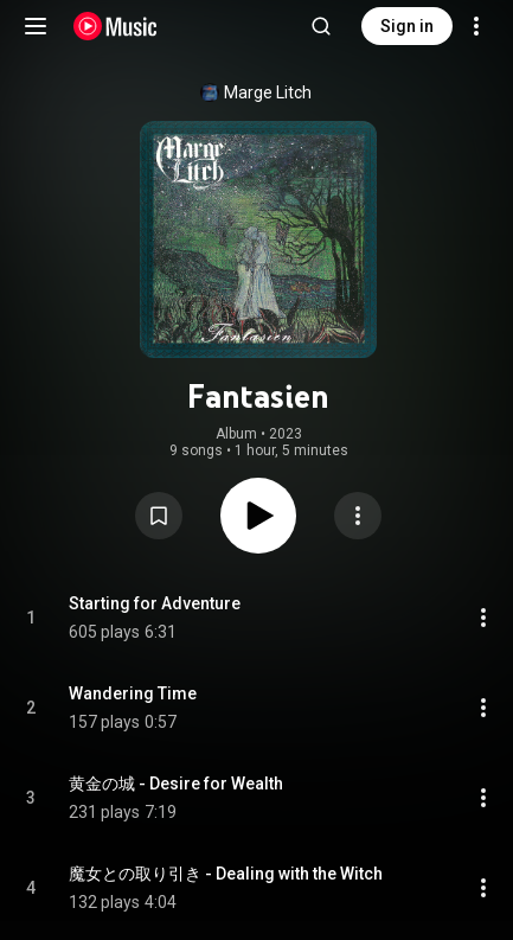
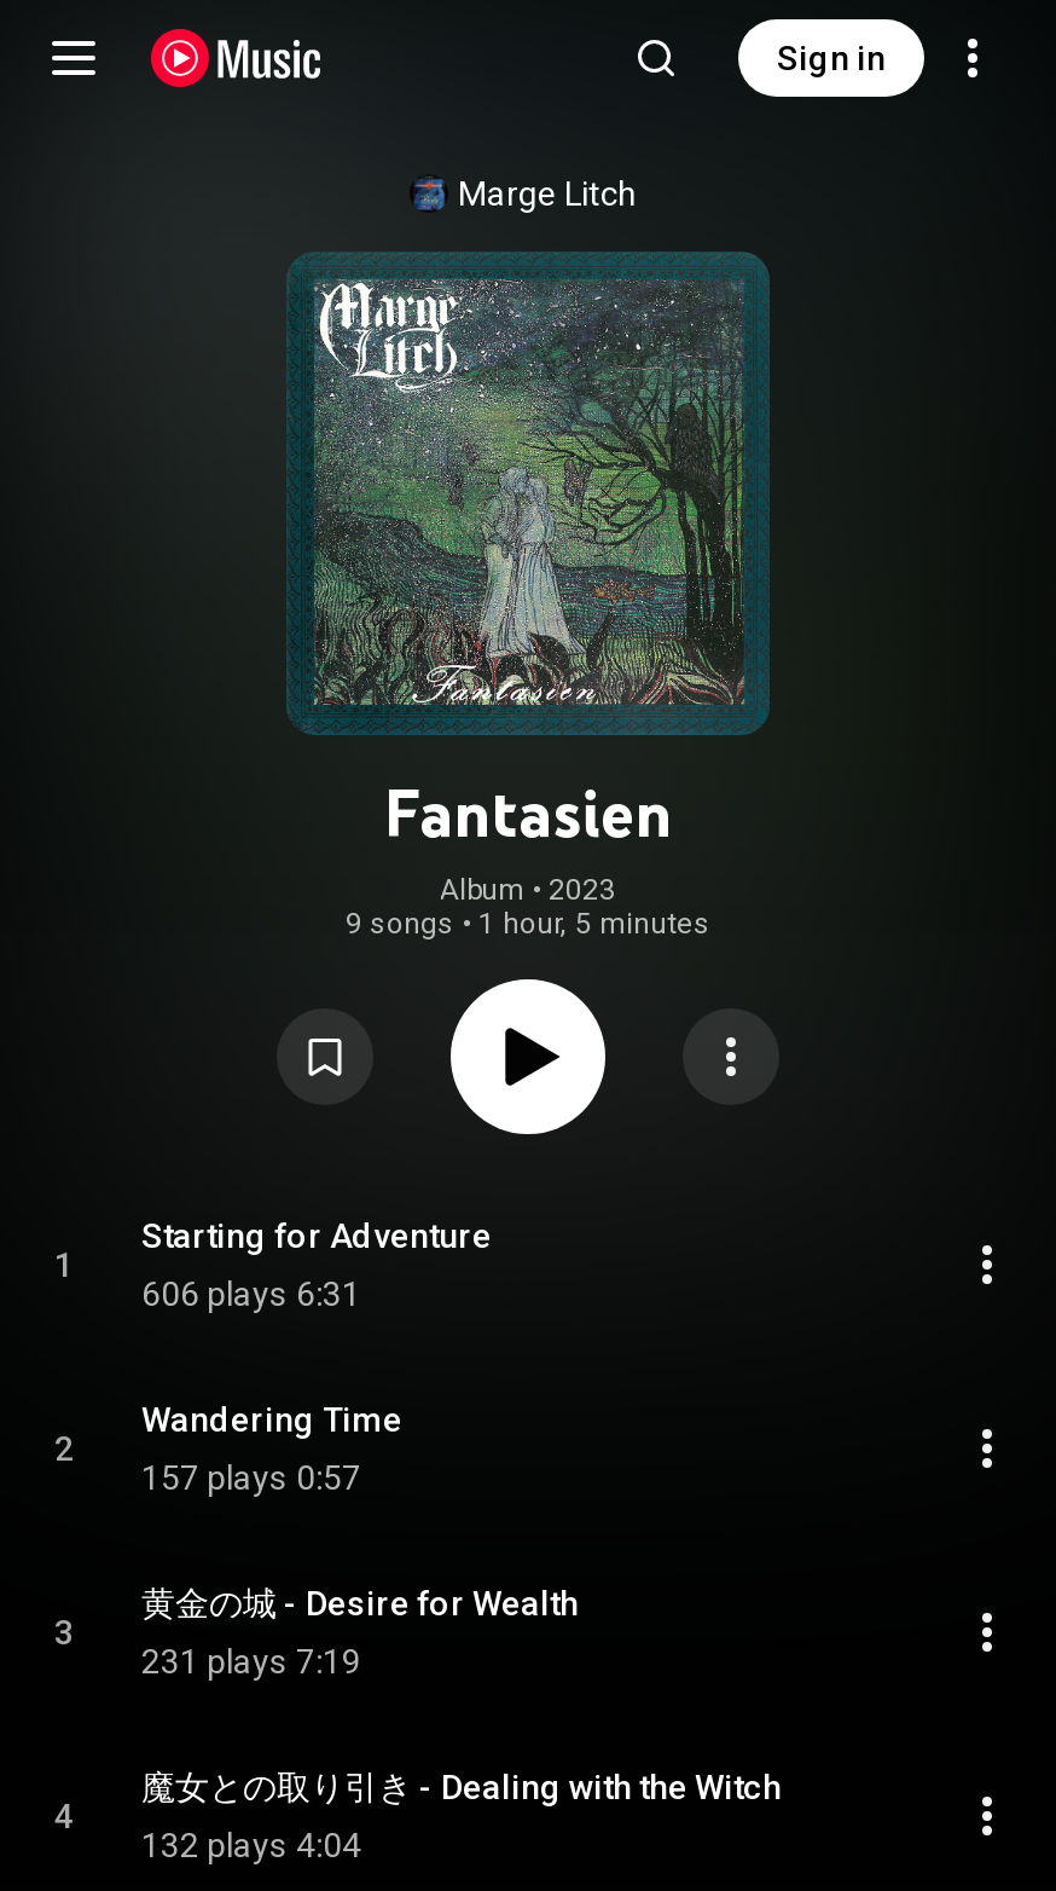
[69,622,177,641] 605 plays 6:31 -> [141,1274,361,1313] 606 plays 6:31

